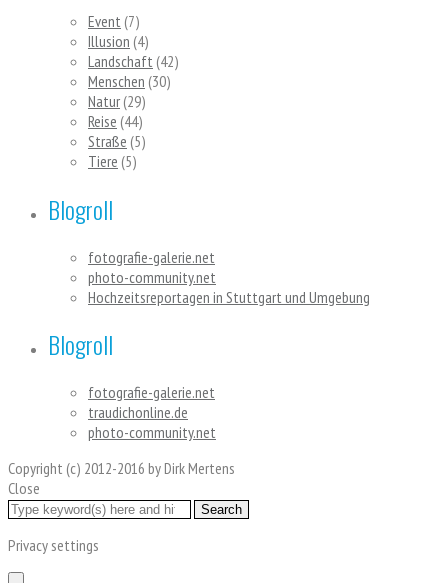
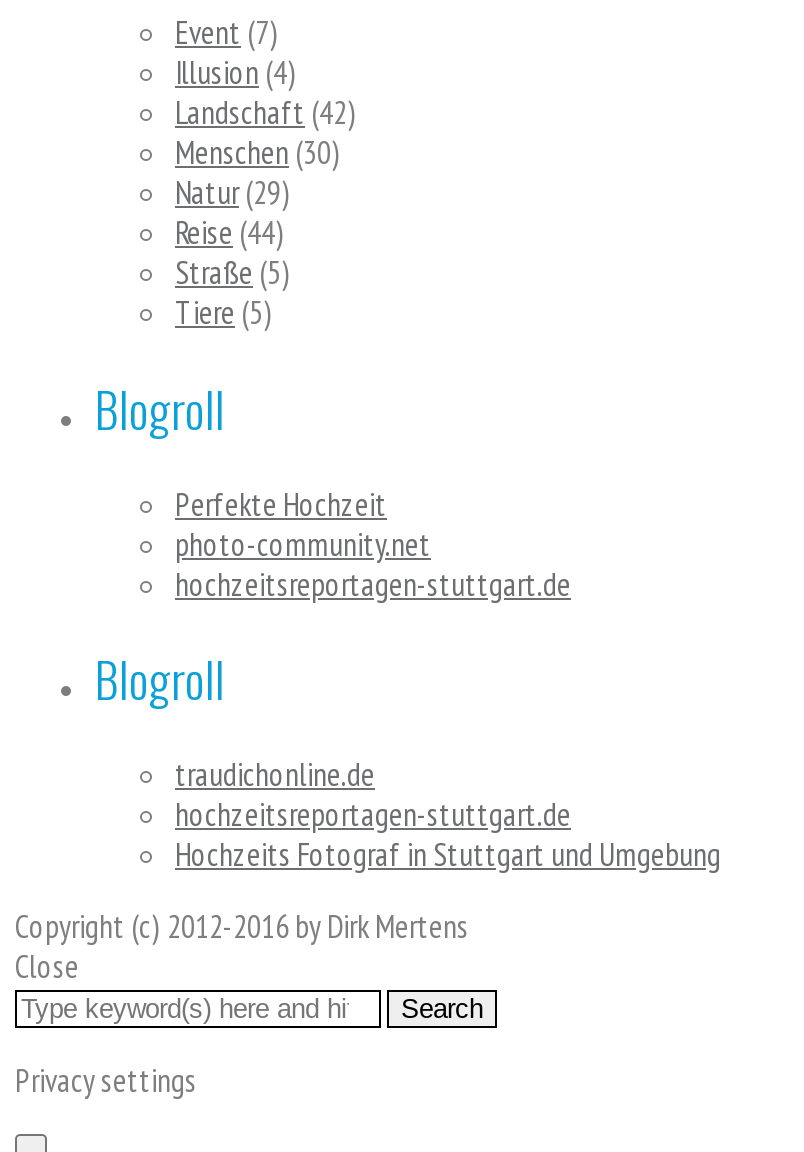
[88,246,215,266] fotografie-galerie.net -> [175,483,387,523] Perfekte Hochzeit
[88,286,370,306] Hochzeitsreportagen in Stuttgart und Umgebung -> [175,563,571,603] hochzeitsreportagen-stuttgart.de
[88,382,215,402] fotografie-galerie.net -> none
moved [88,402,188,422] -> [175,755,375,795]: traudichonline.de
[88,422,216,442] photo-community.net -> [175,795,721,875] hochzeitsreportagen-stuttgart.de | Hochzeits Fotograf in Stuttgart und Umgebung

